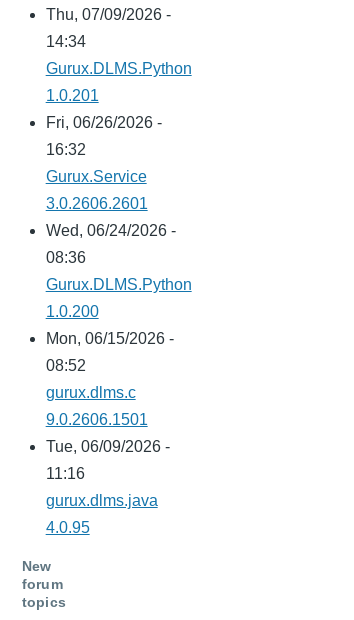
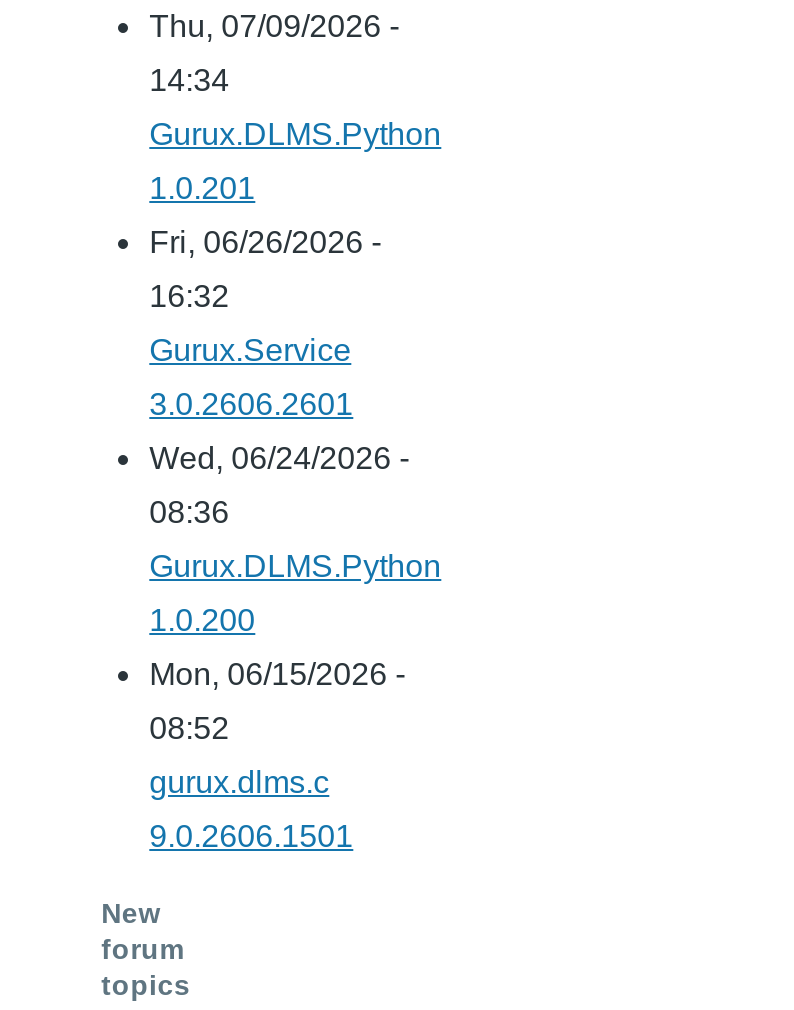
[46,438,170,536] Tue, 06/09/2026 - | 11:16 | gurux.dlms.java | 4.0.95 -> none

